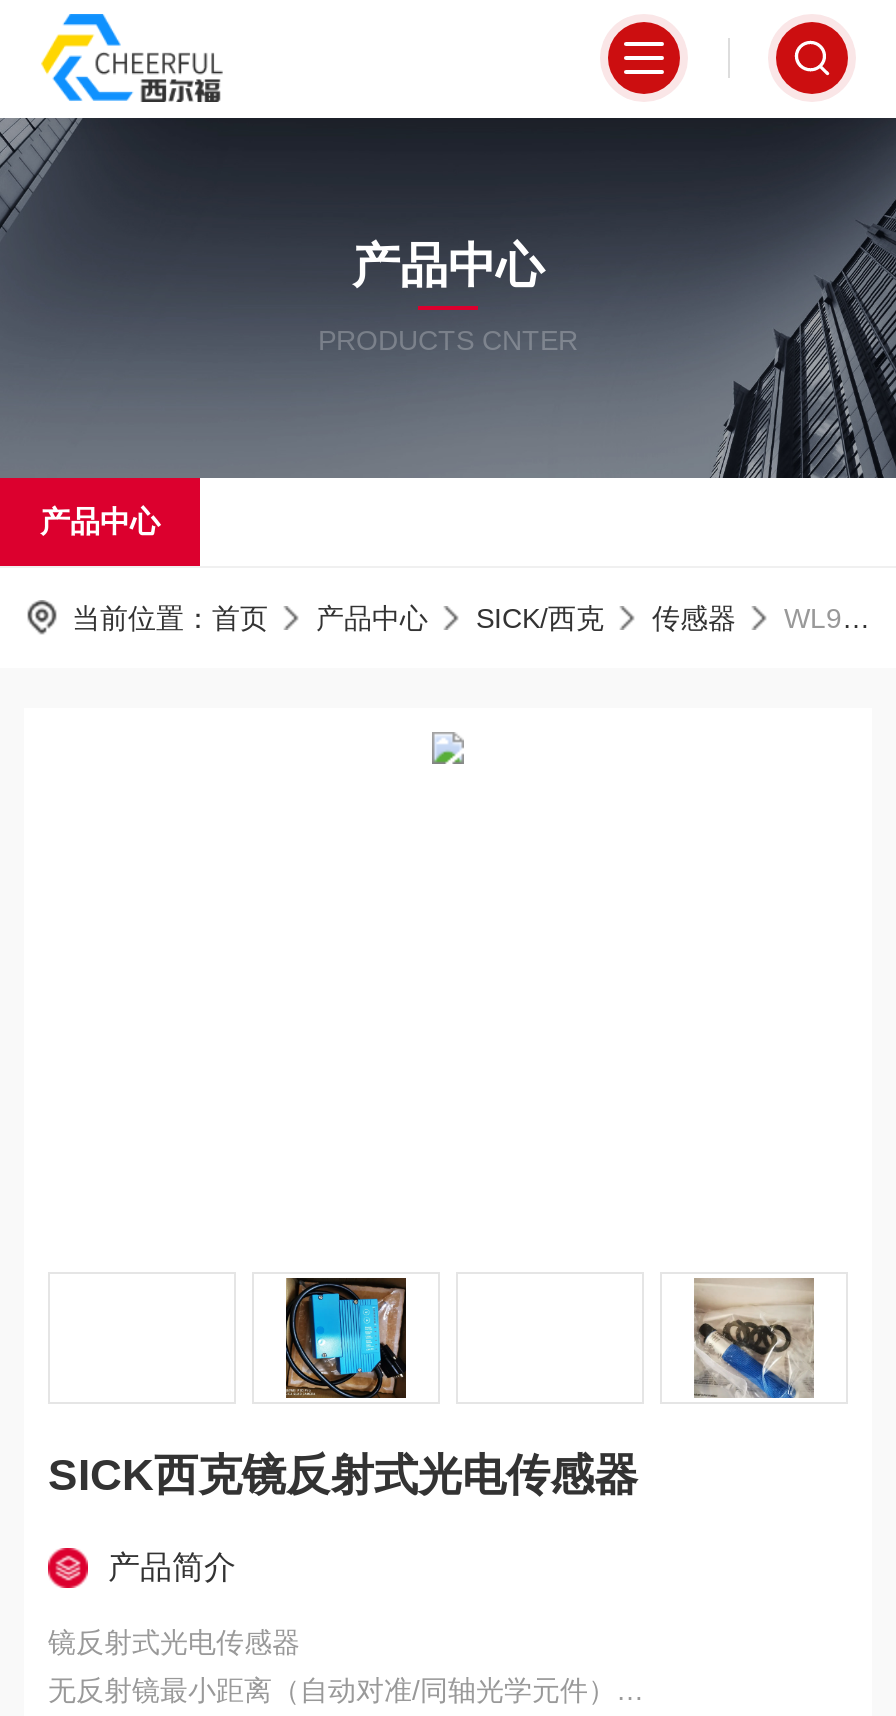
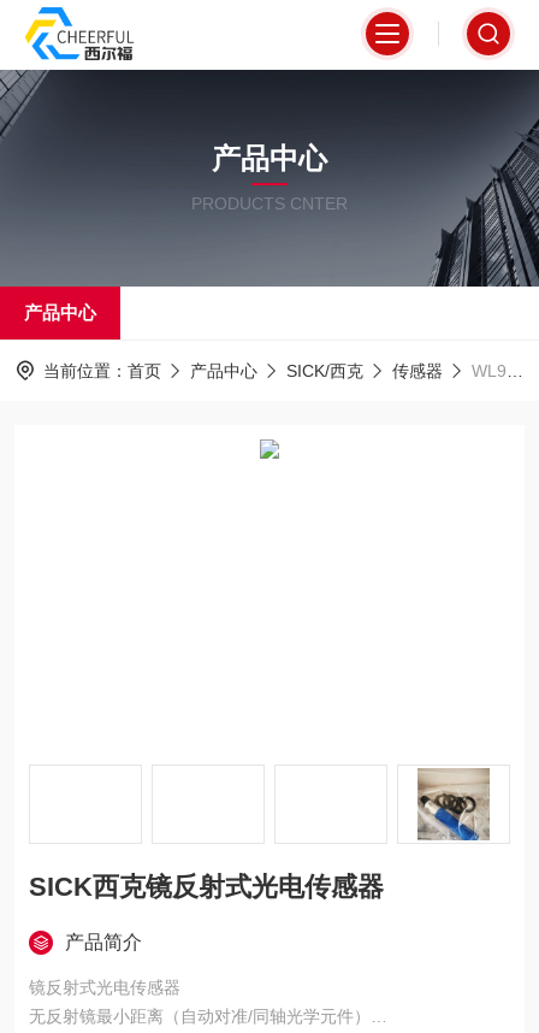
[284,1276,408,1400] [image] -> none

